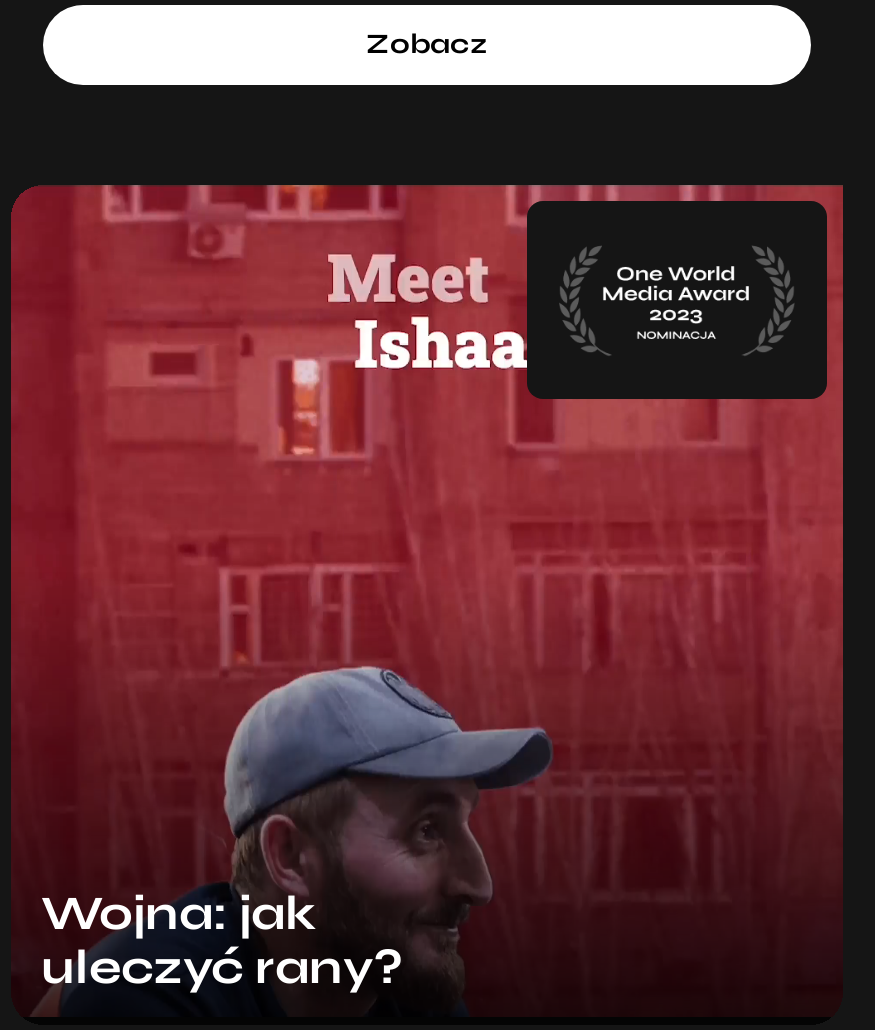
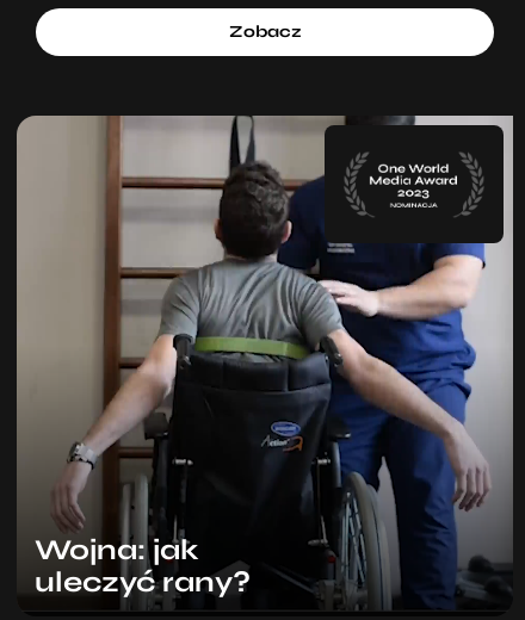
[11,183,845,1015] [image] -> [16,114,514,610] [image]

